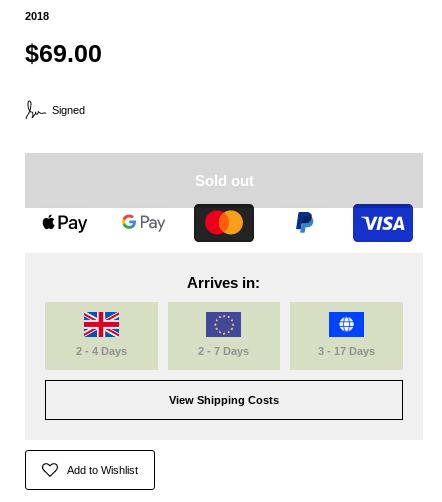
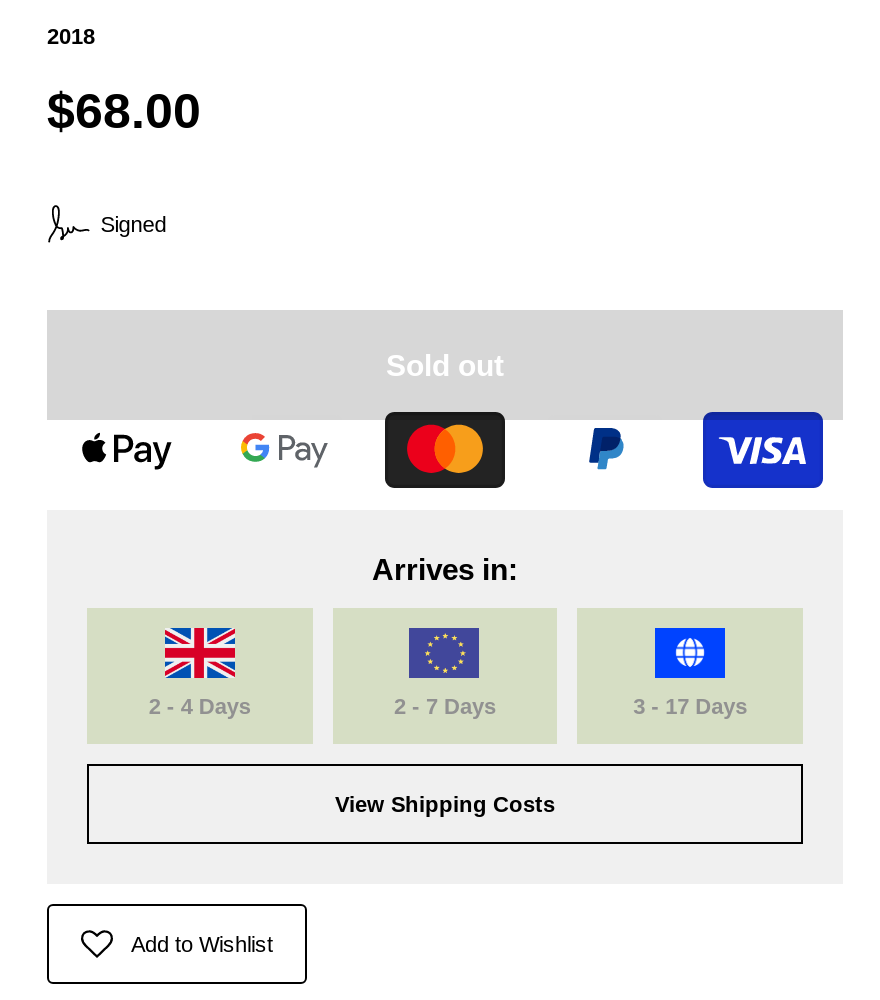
[25,39,102,67] $69.00 -> [47,81,201,137] $68.00

